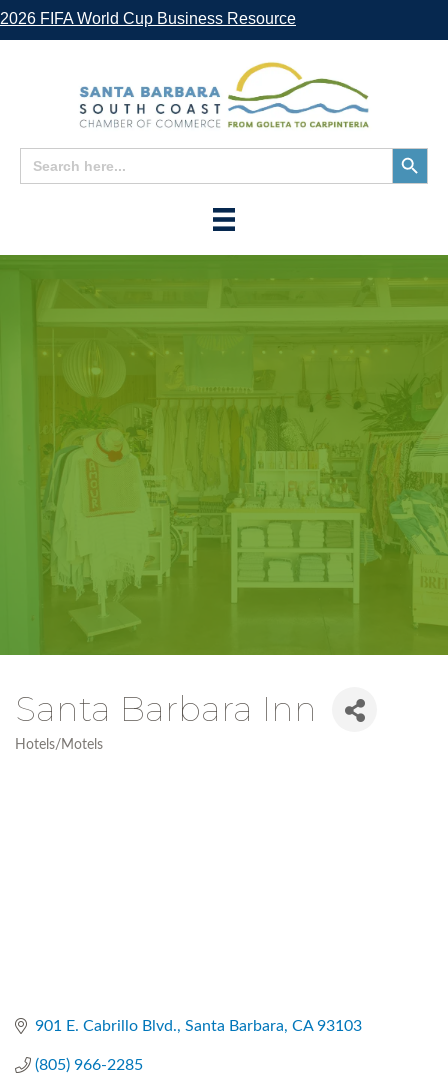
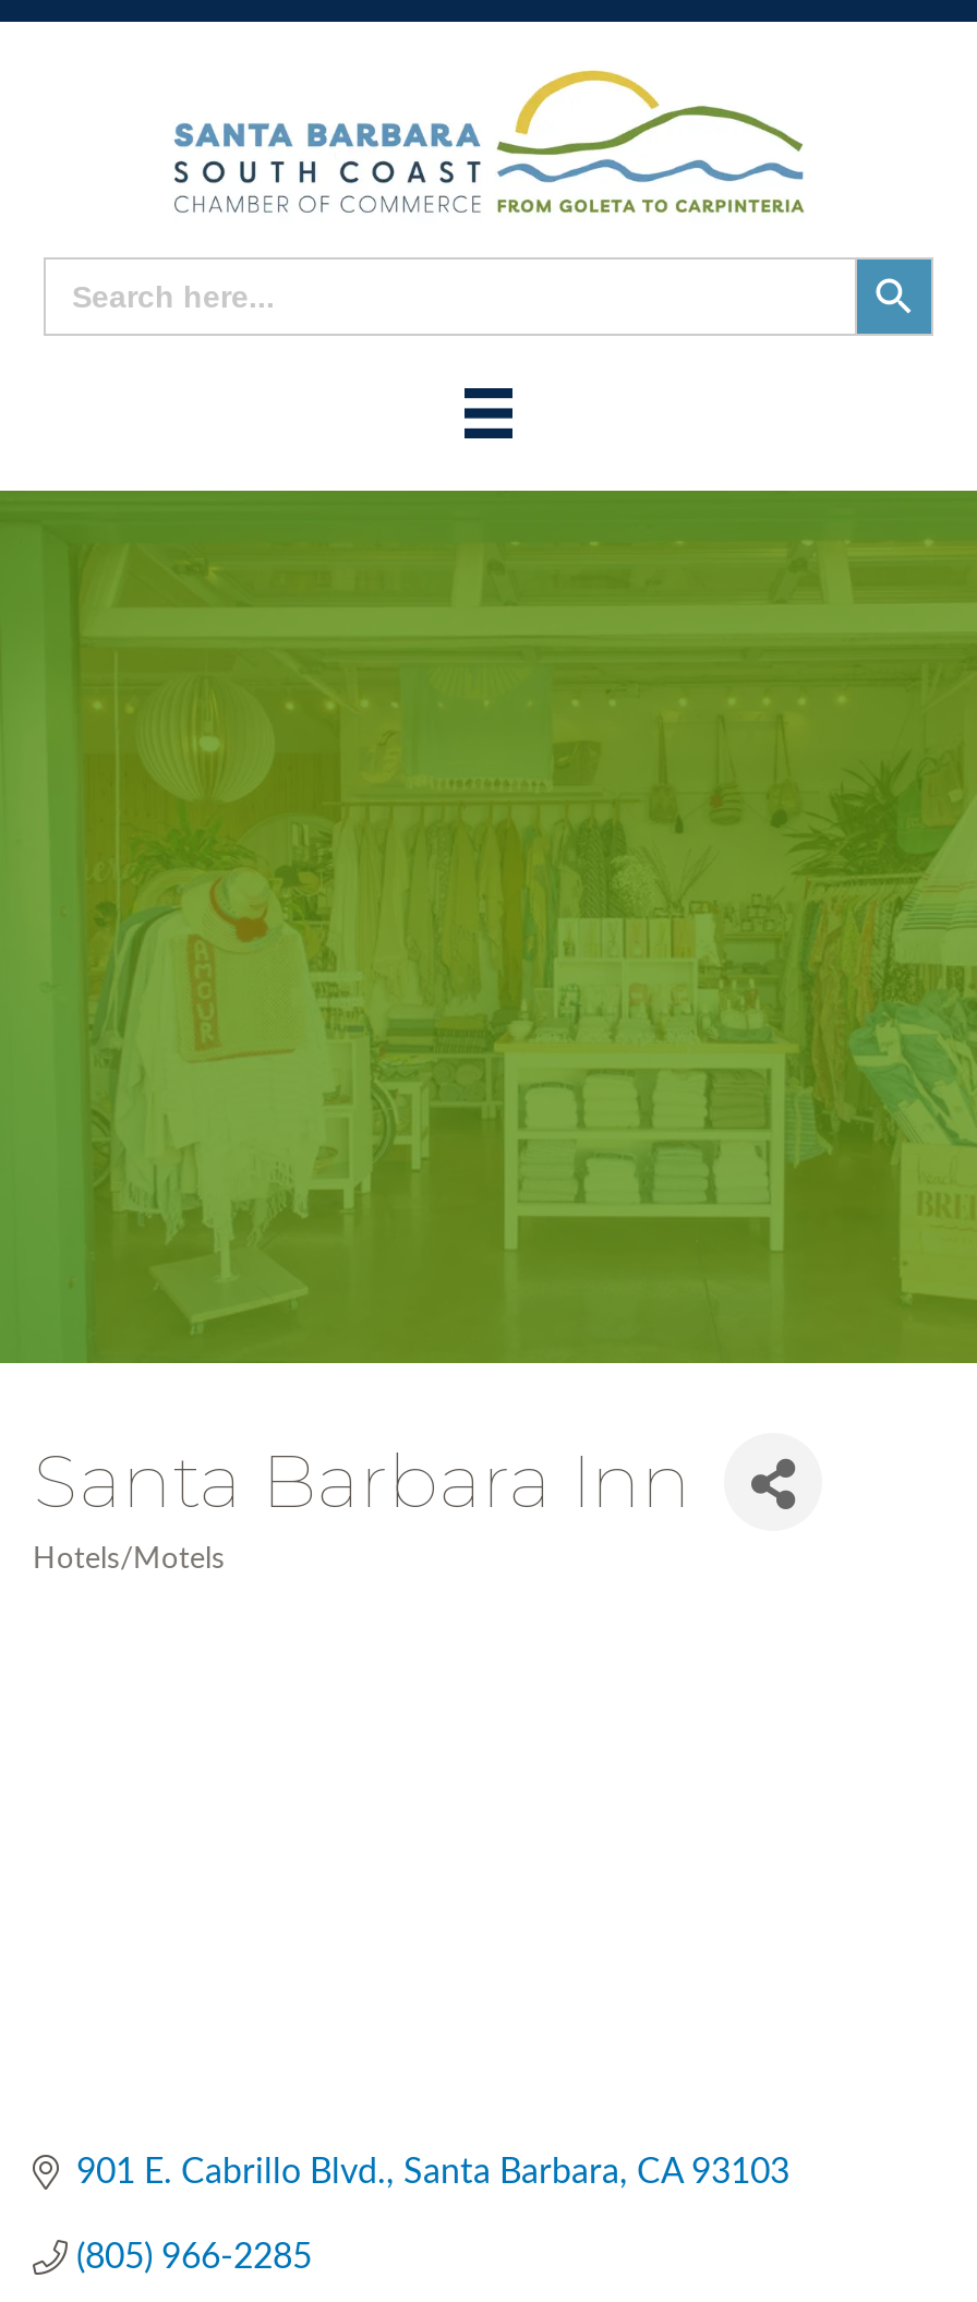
[0,10,296,27] 2026 FIFA World Cup Business Resource -> none

